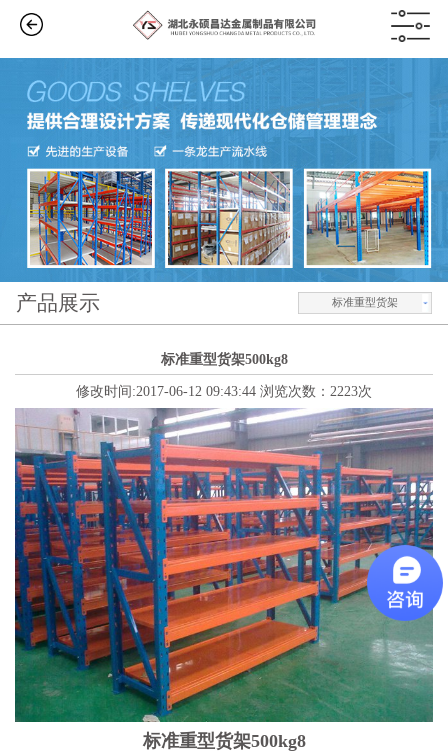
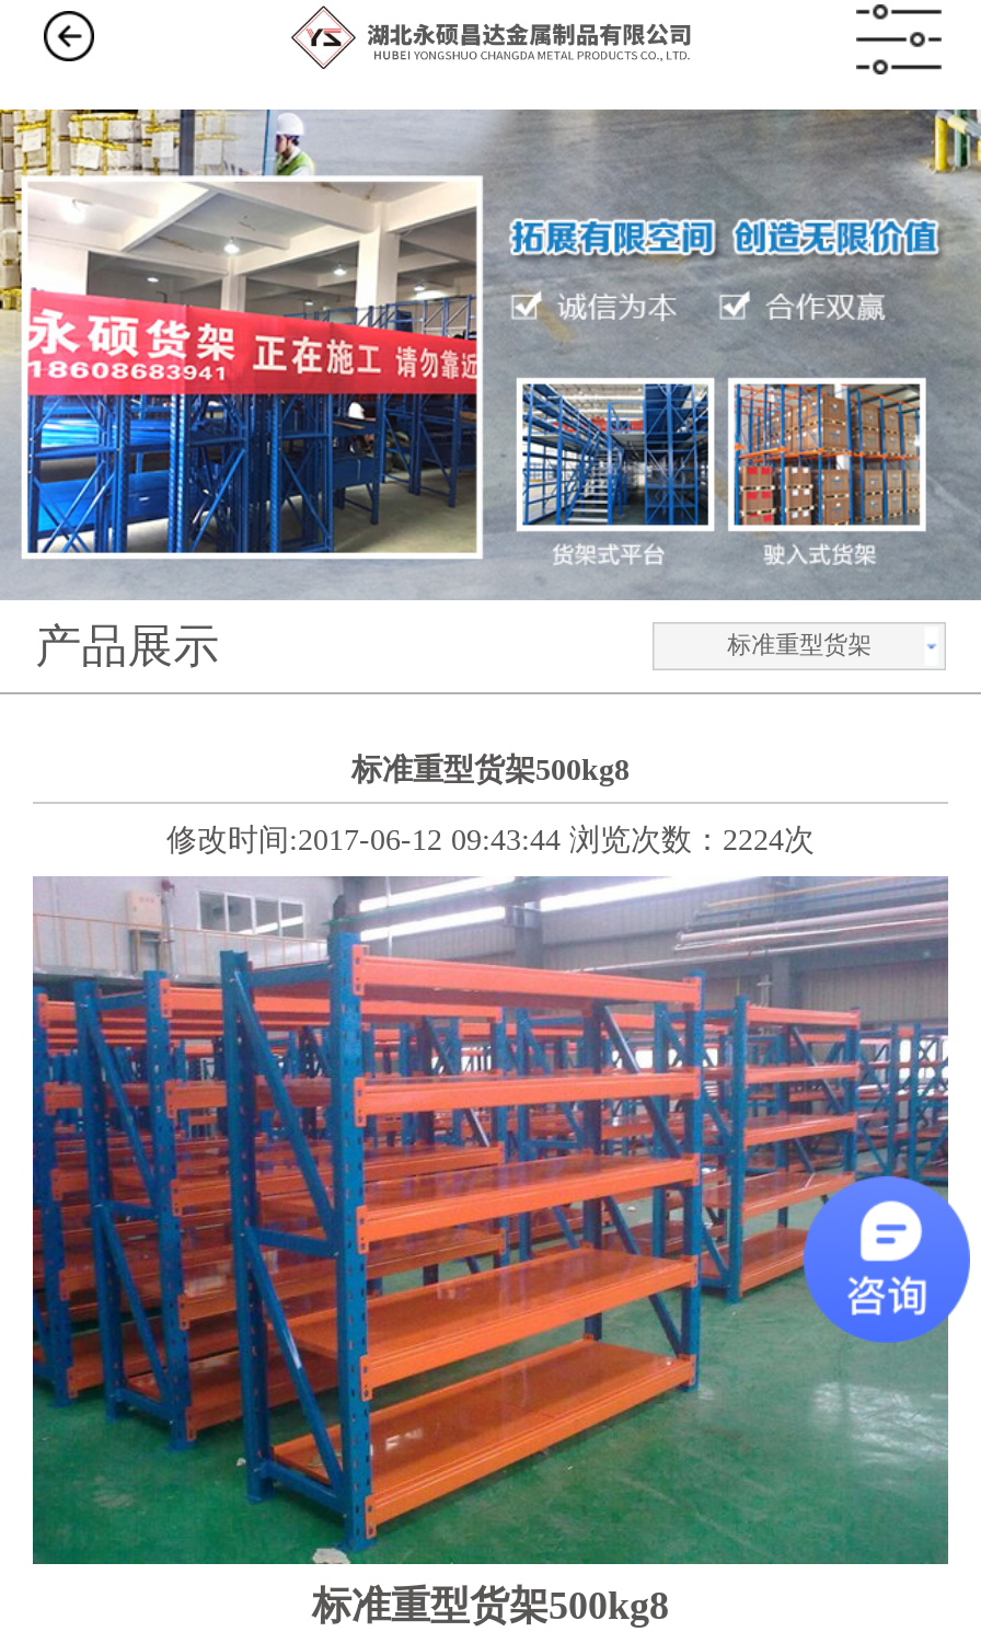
[3,57,445,283] [image] -> [7,107,974,600] [image]
[76,384,372,399] 修改时间:2017-06-12 09:43:44 浏览次数：2223次 -> [166,824,815,857] 修改时间:2017-06-12 09:43:44 浏览次数：2224次

